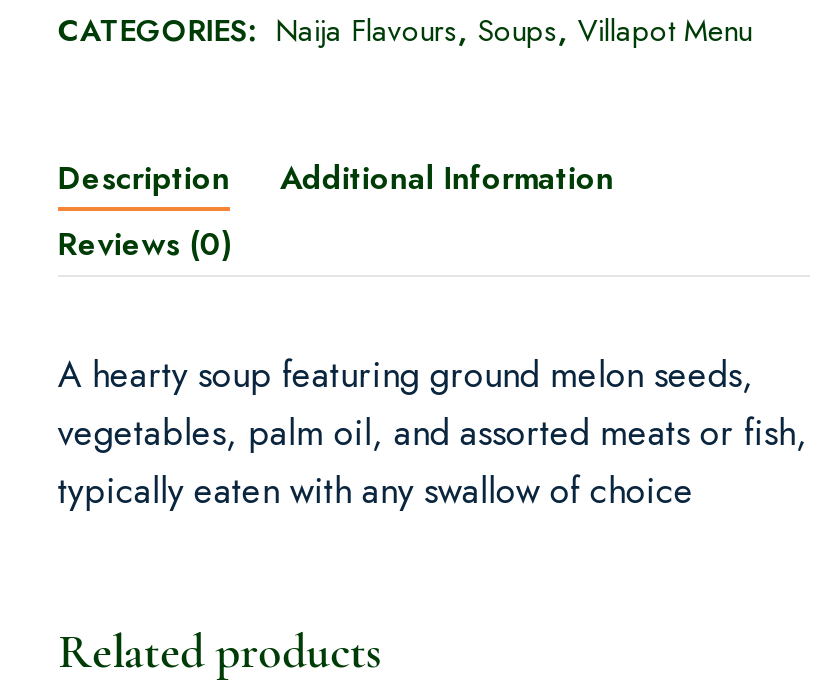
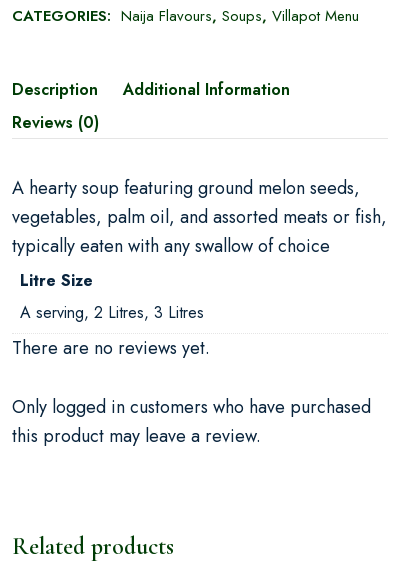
none -> [12,269,371,449] Litre Size | A serving, 2 Litres, 3 Litres | There are no reviews yet. | Only logged in customers who have purchased | this product may leave a review.

